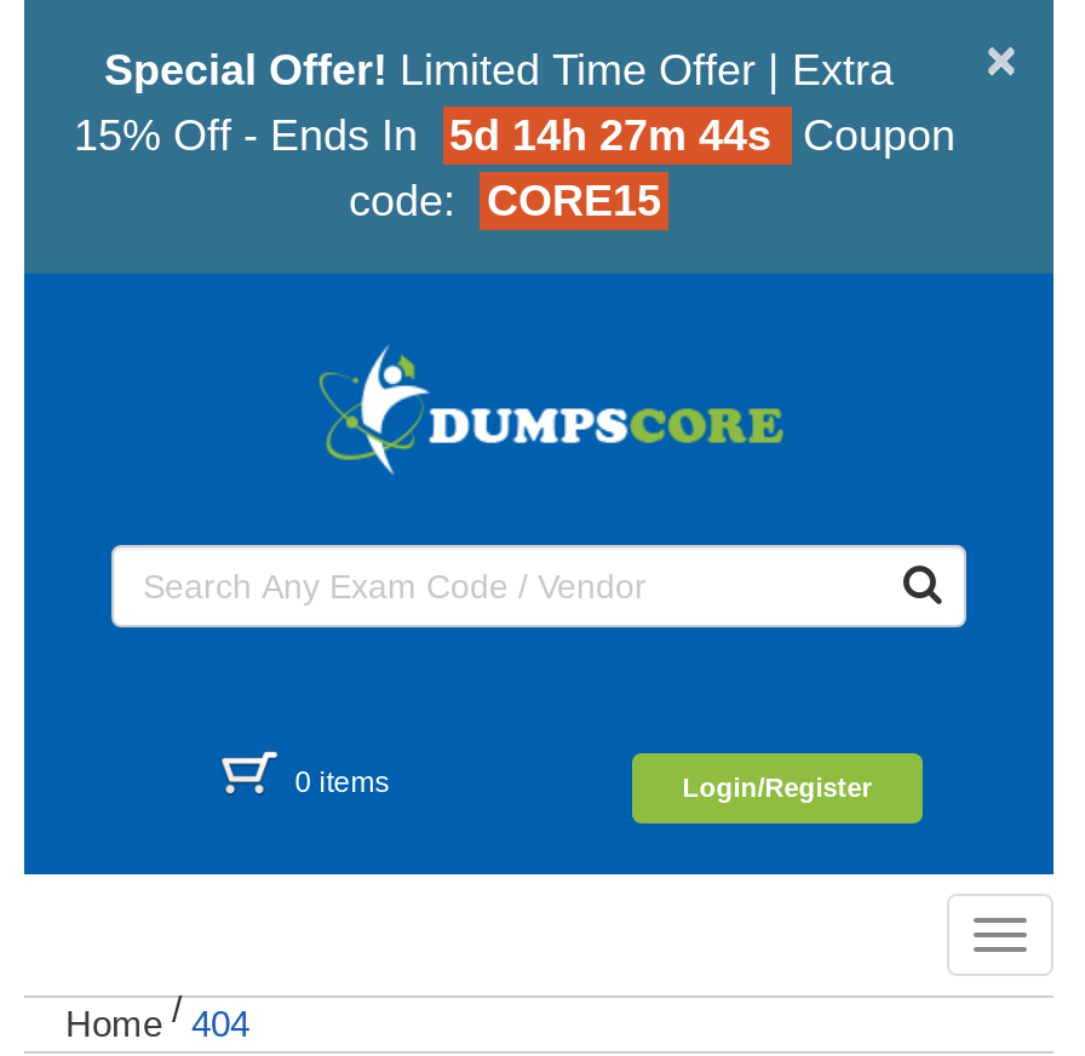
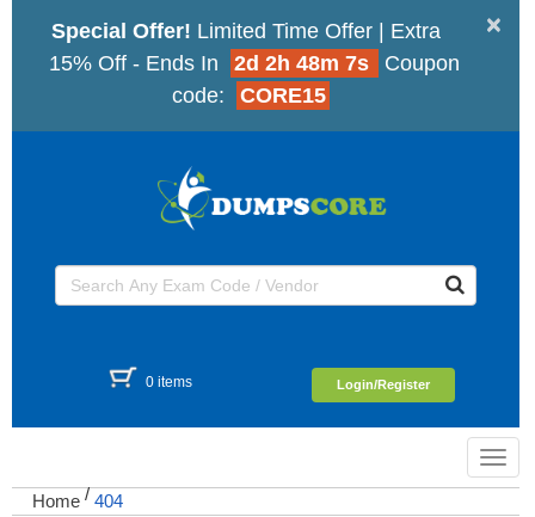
[74,111,955,160] 15% Off - Ends In 5d 14h 27m 44s Coupon -> [48,51,459,75] 15% Off - Ends In 2d 2h 48m 7s Coupon

